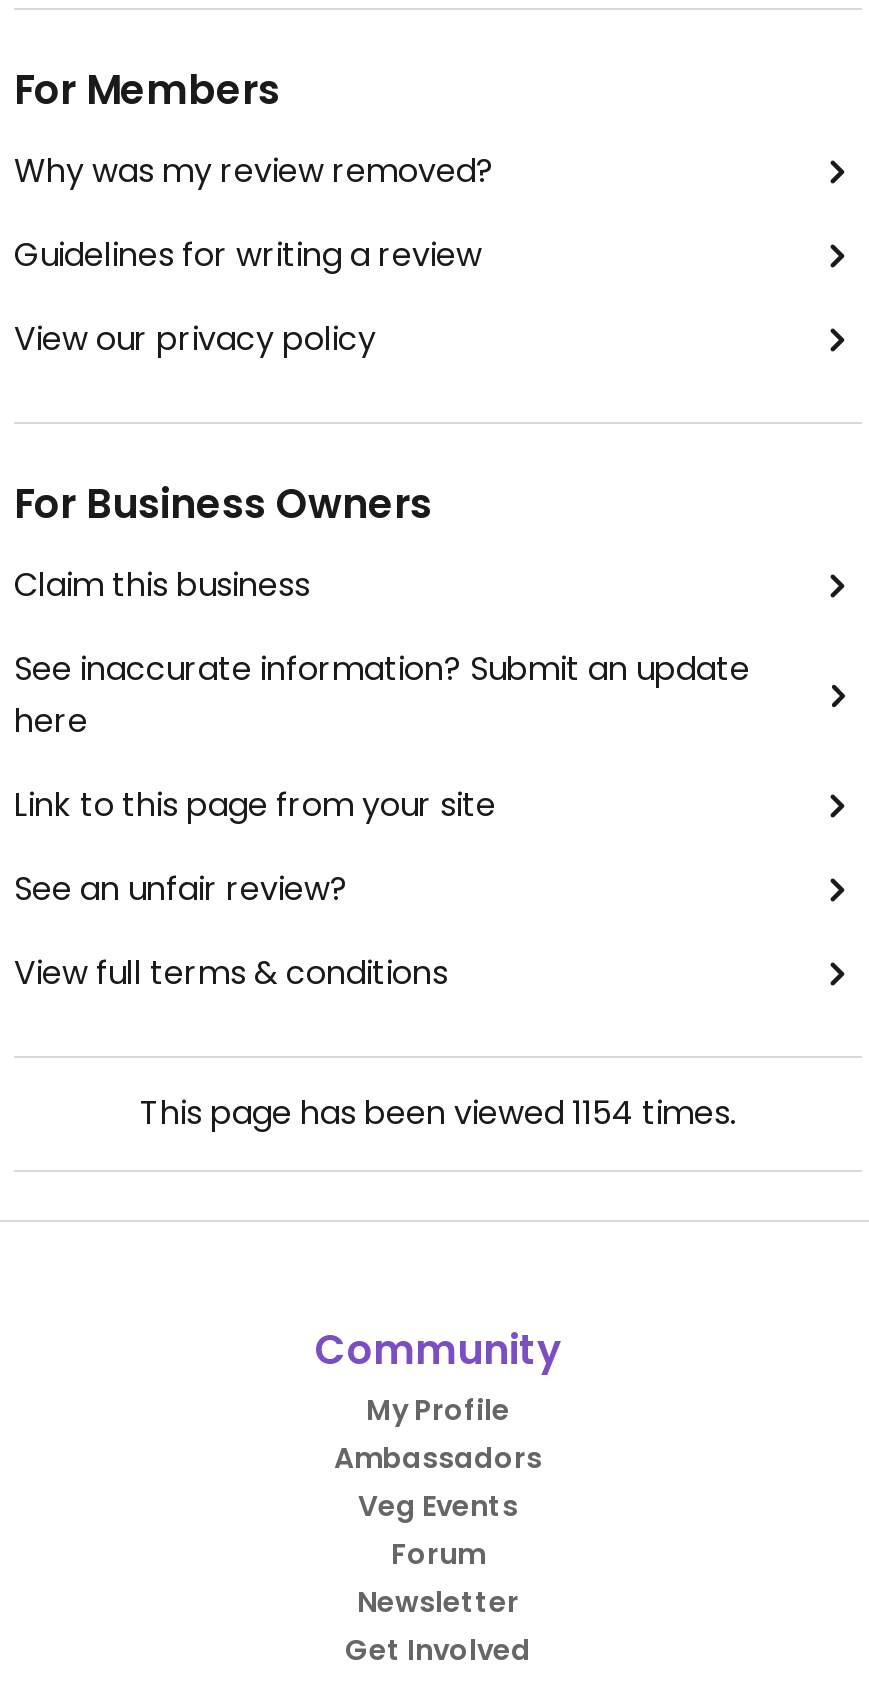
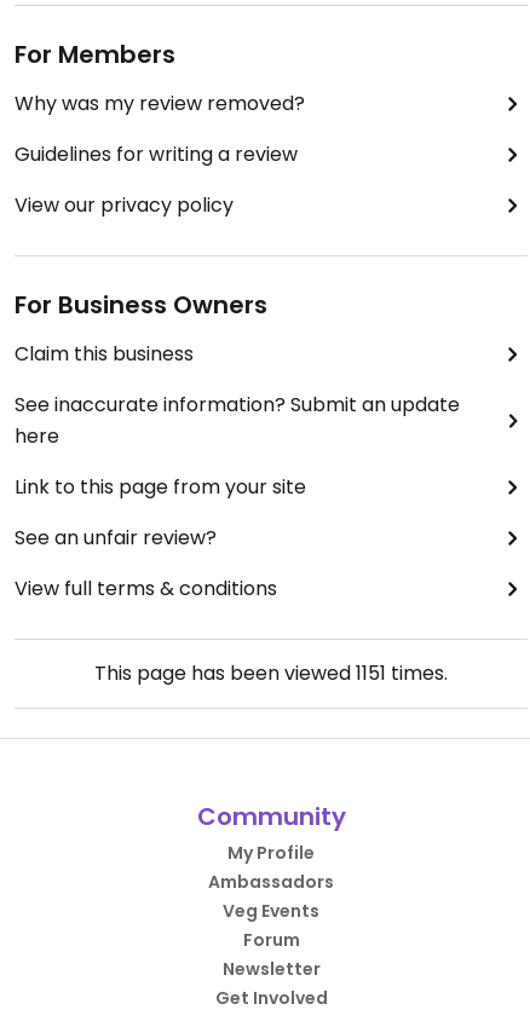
[140,1089,736,1135] This page has been viewed 1154 times. -> [94,659,448,687] This page has been viewed 1151 times.

